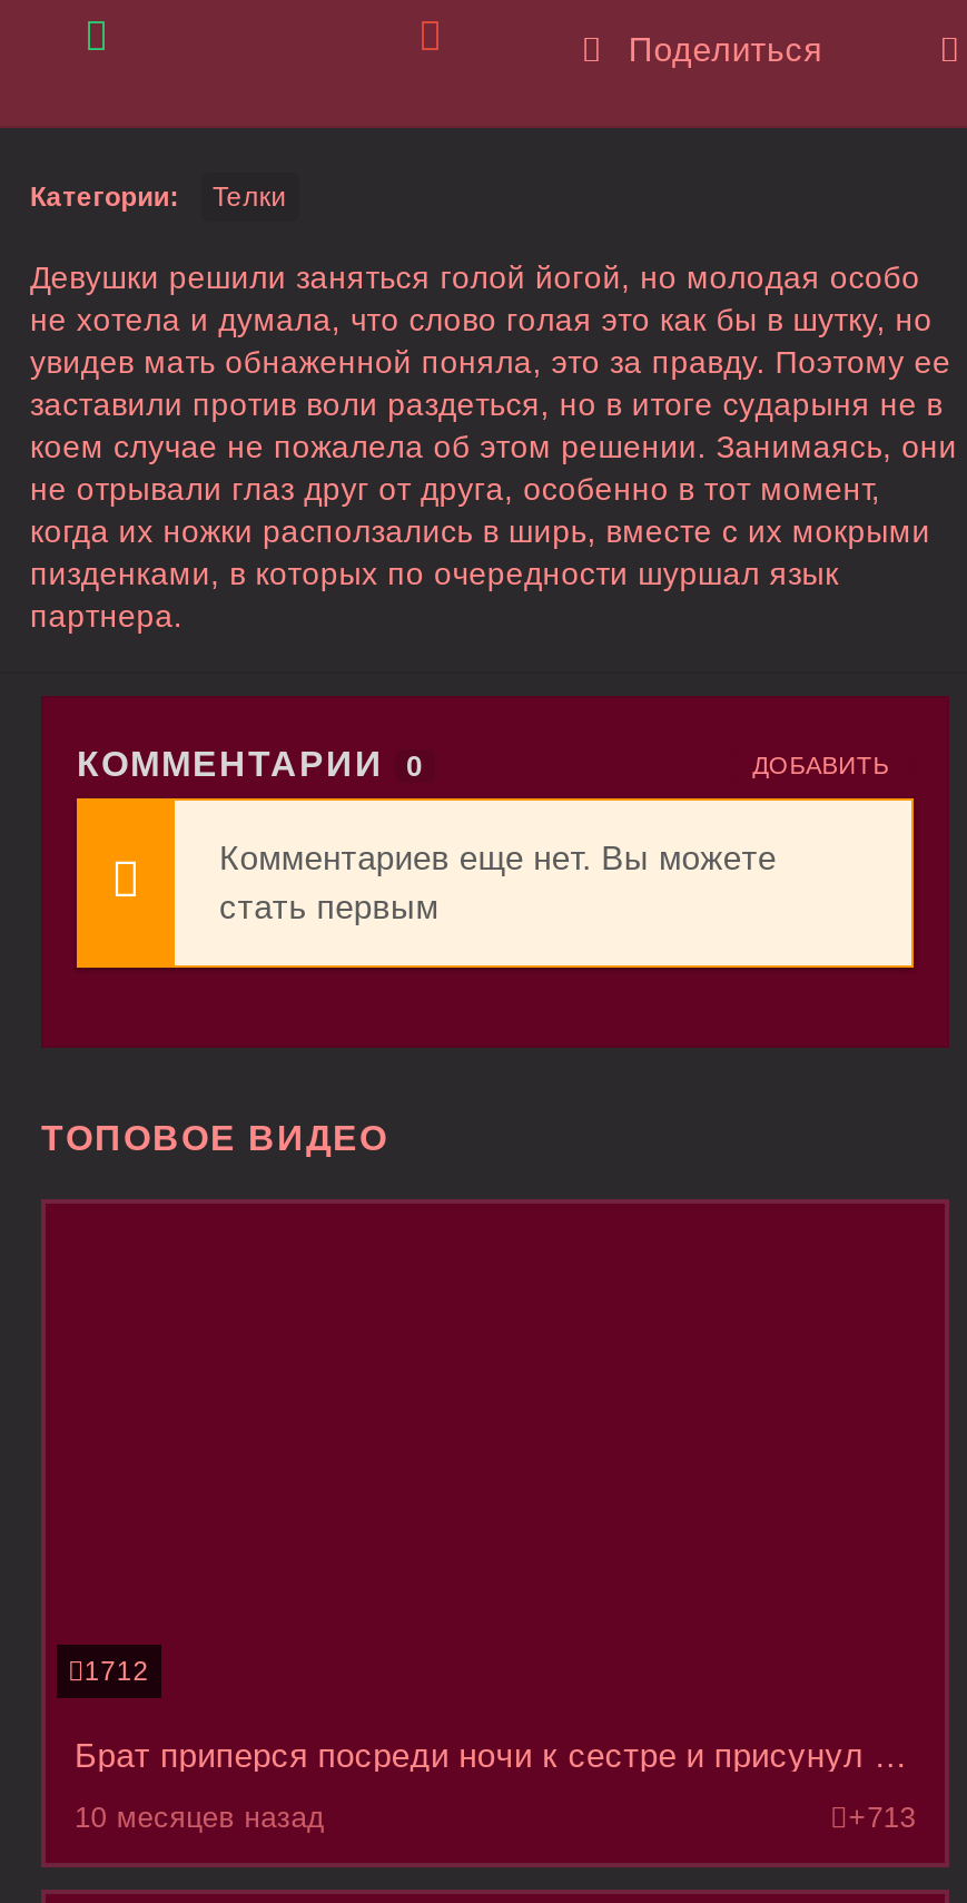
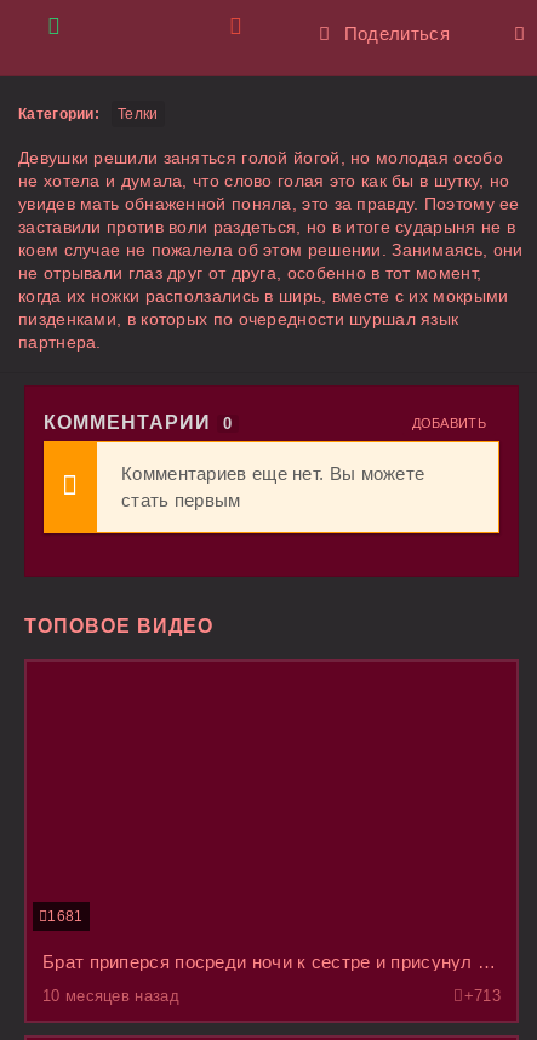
[84,1656,149,1687] 1712 -> [48,908,83,925] 1681

